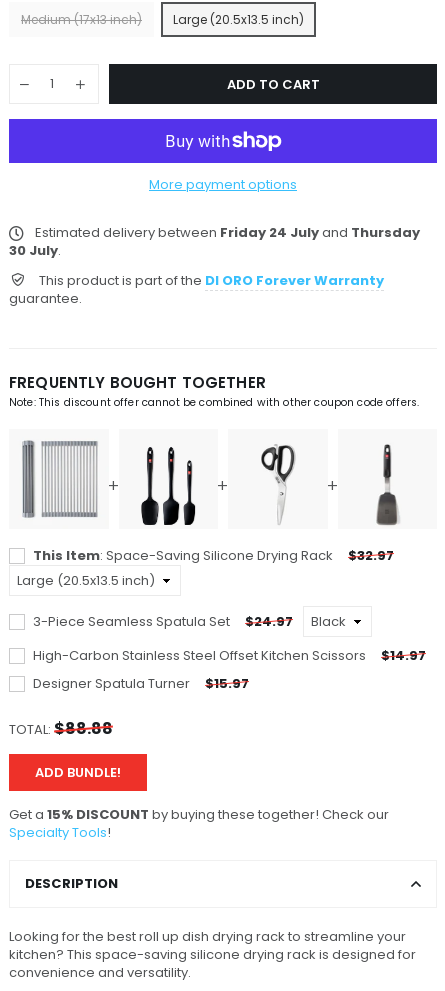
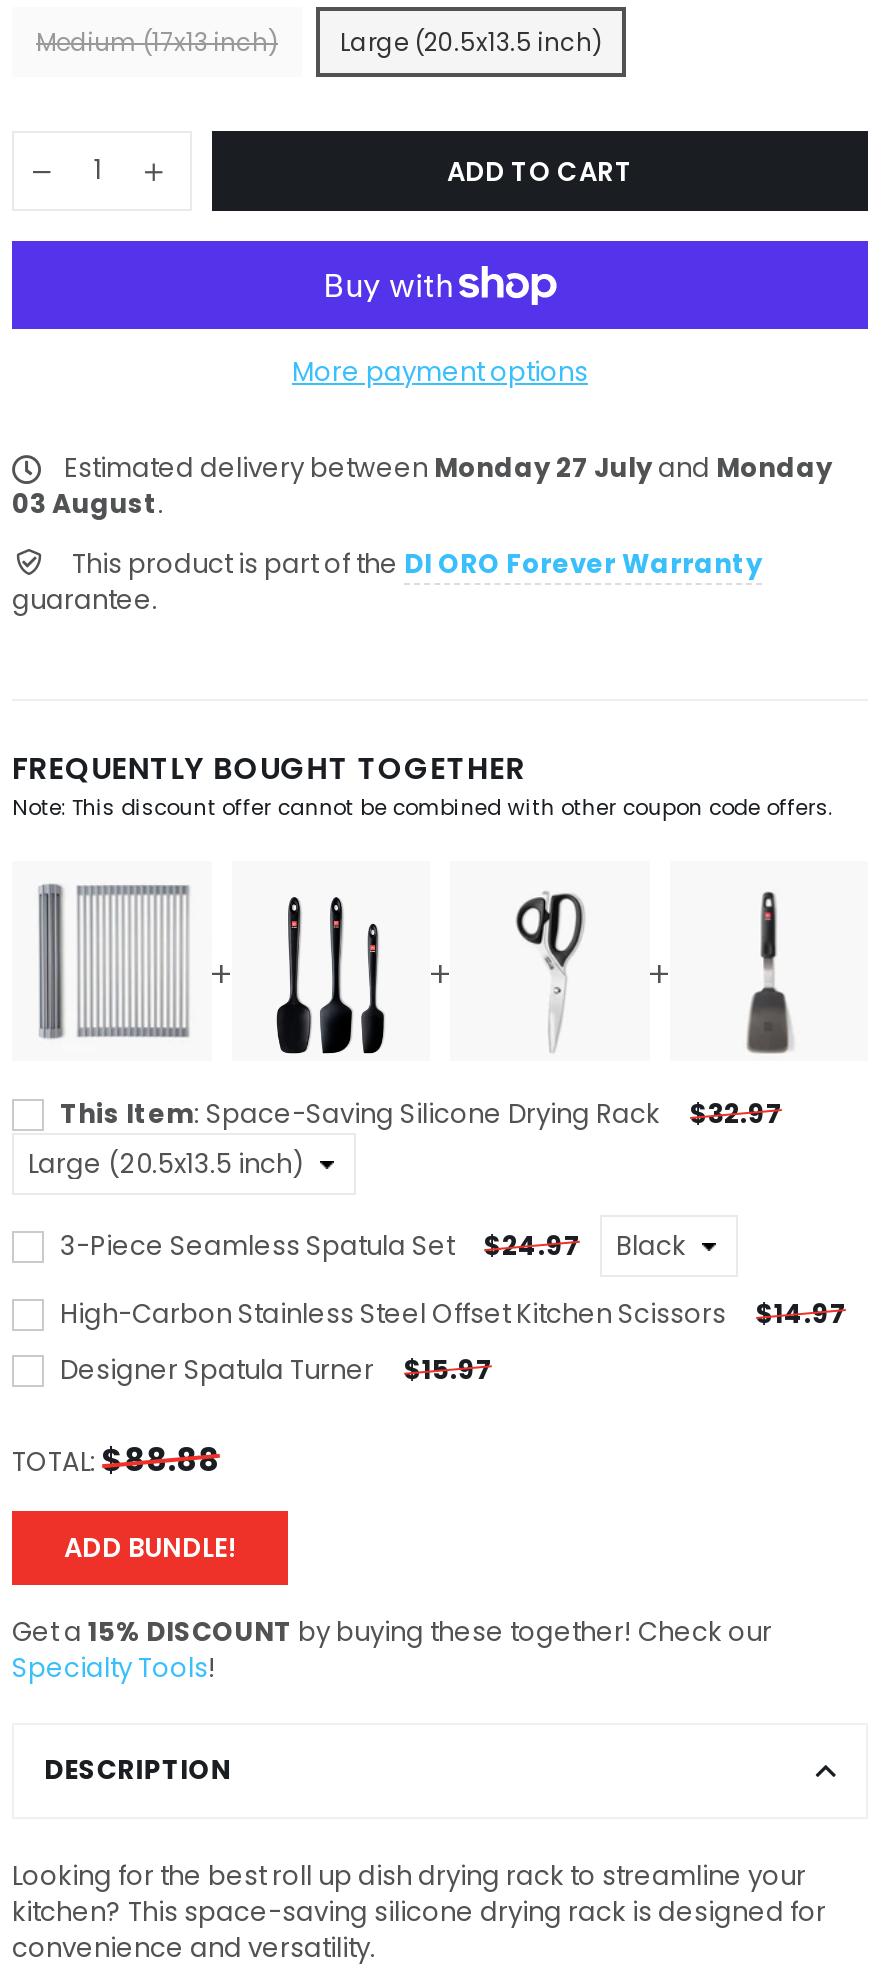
[9,223,420,260] Estimated delivery between Friday 24 July and Thursday | 30 July. -> [12,449,832,523] Estimated delivery between Monday 27 July and Monday | 03 August.

